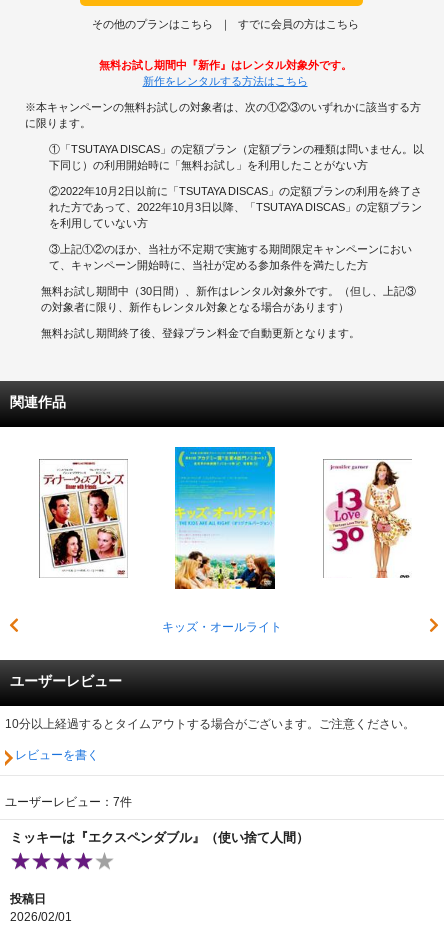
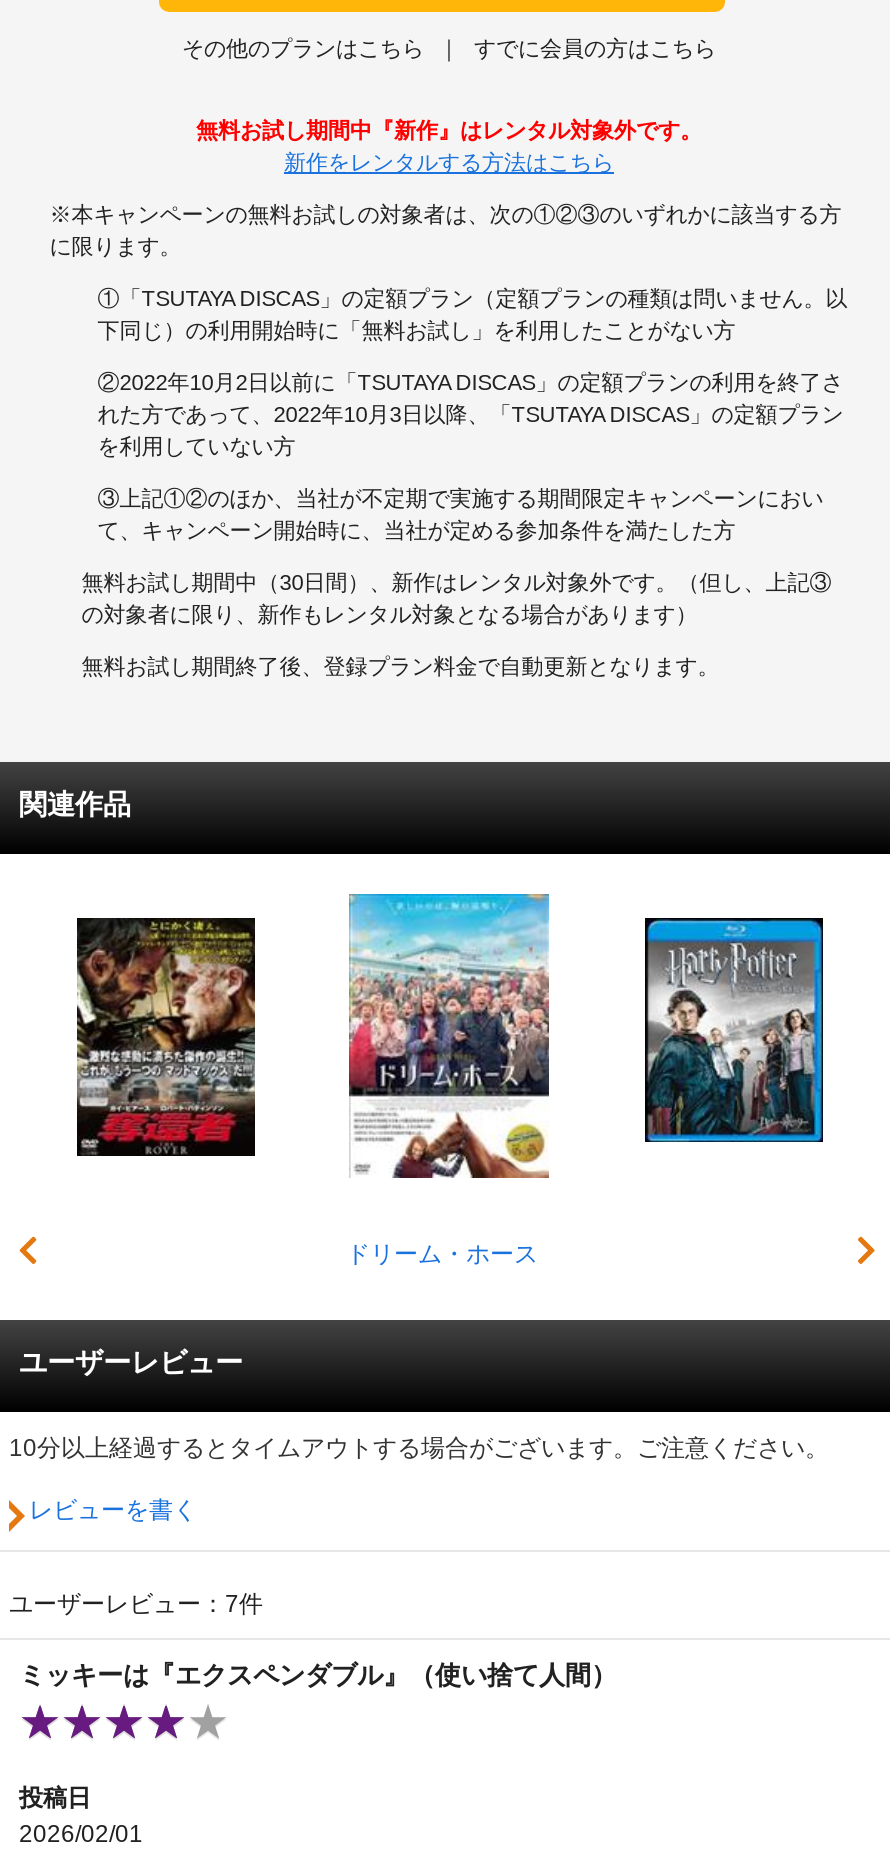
[161,446,281,634] [image] | キッズ・オールライト -> [346,892,551,1267] [image] | ドリーム・ホース
[39,459,128,578] [image] -> [75,916,257,1158] [image]
[323,459,412,579] [image] -> [643,916,825,1156] [image]

